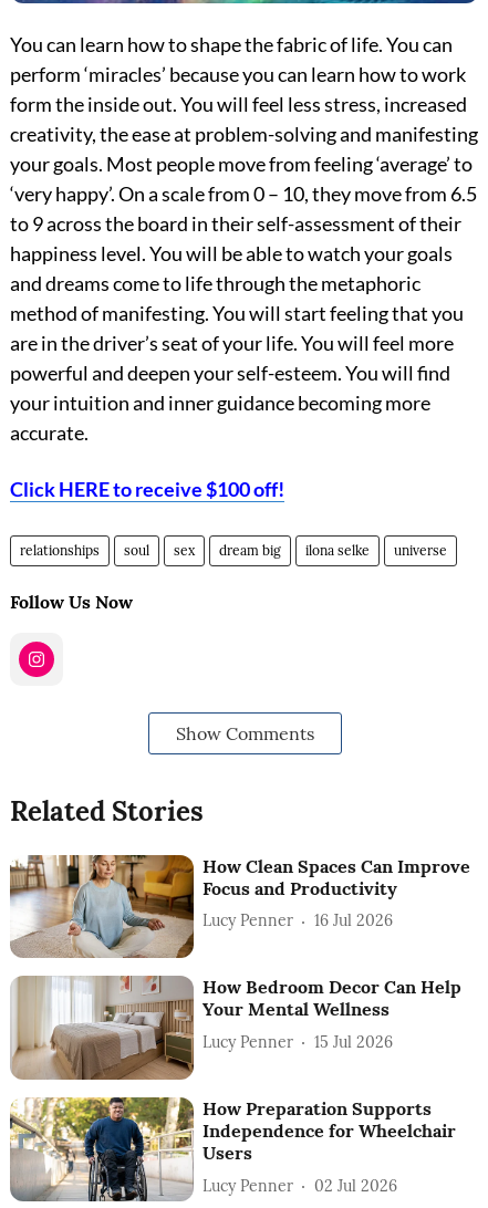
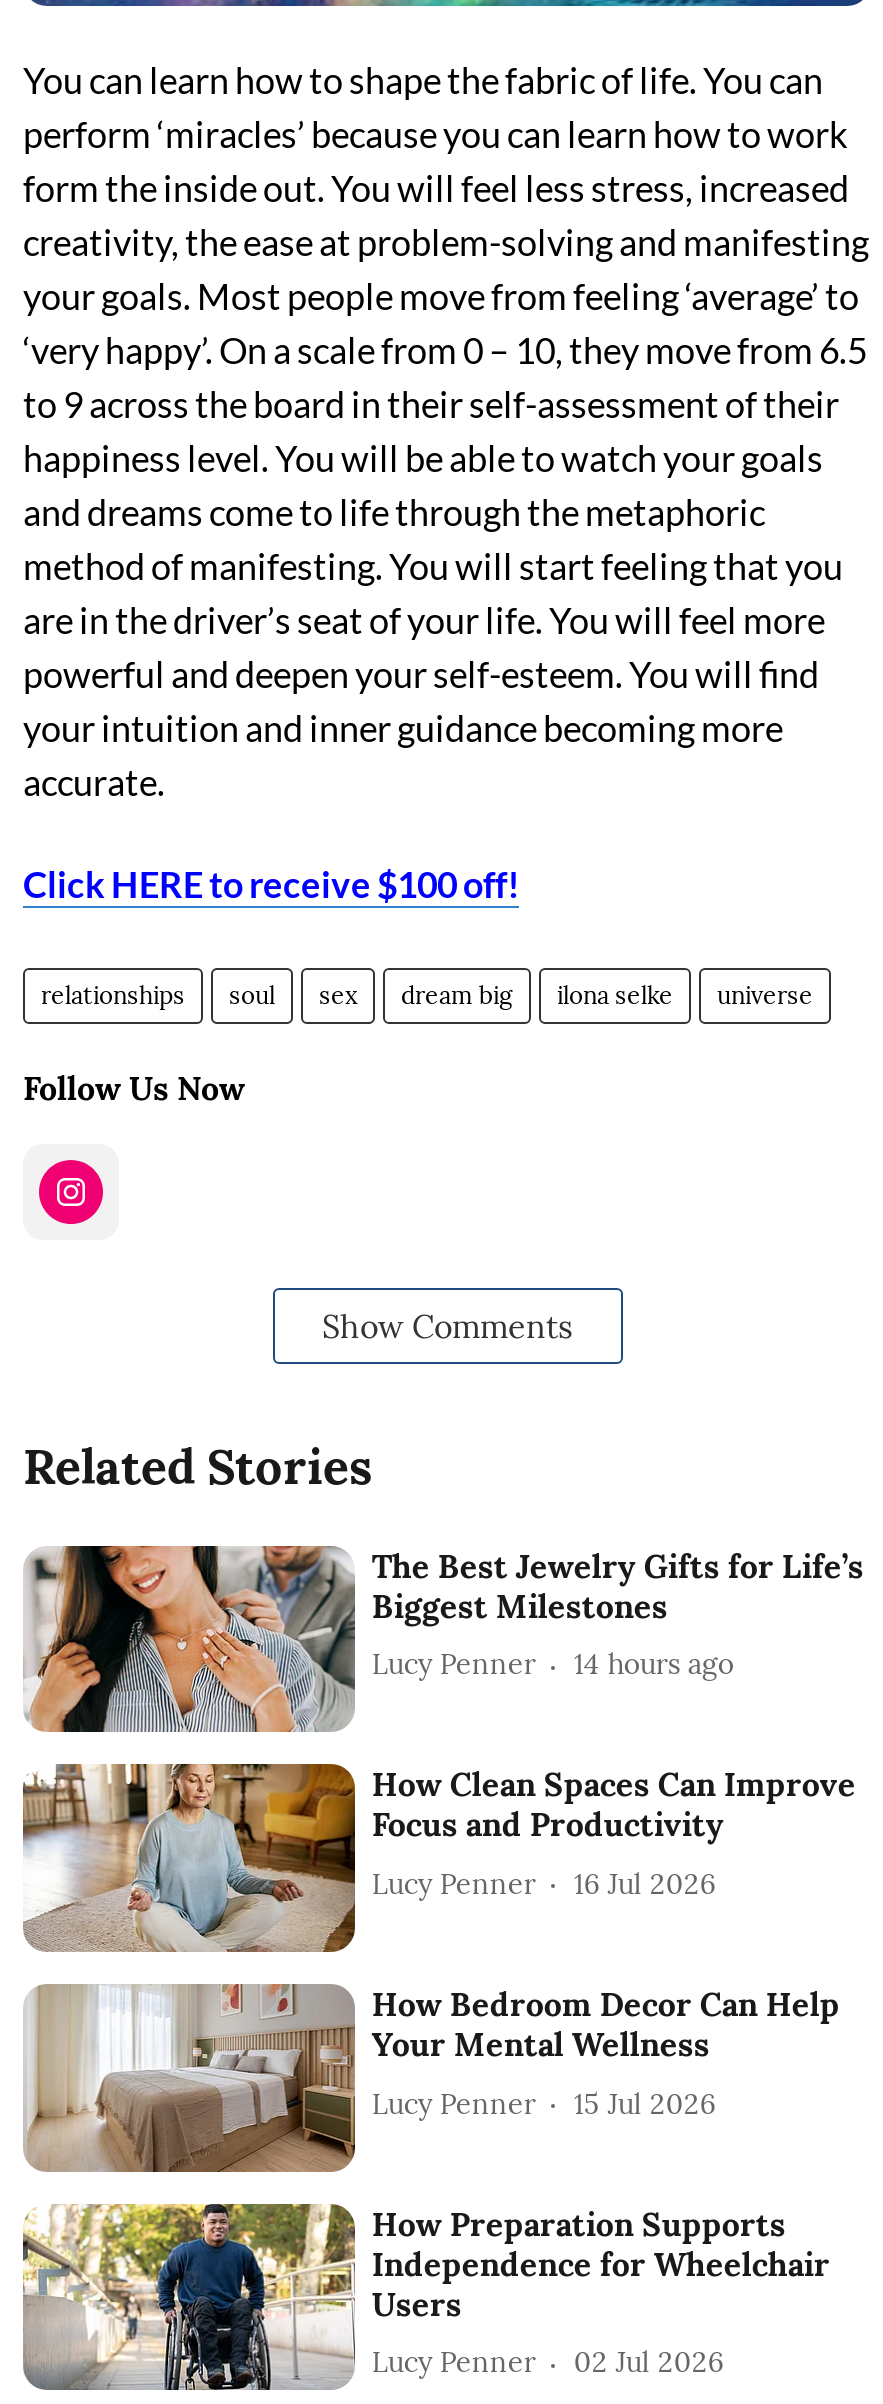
none -> [23,1544,864,1734] [image] | The Best Jewelry Gifts for Life’s | Biggest Milestones | Lucy Penner | 14 hours ago

